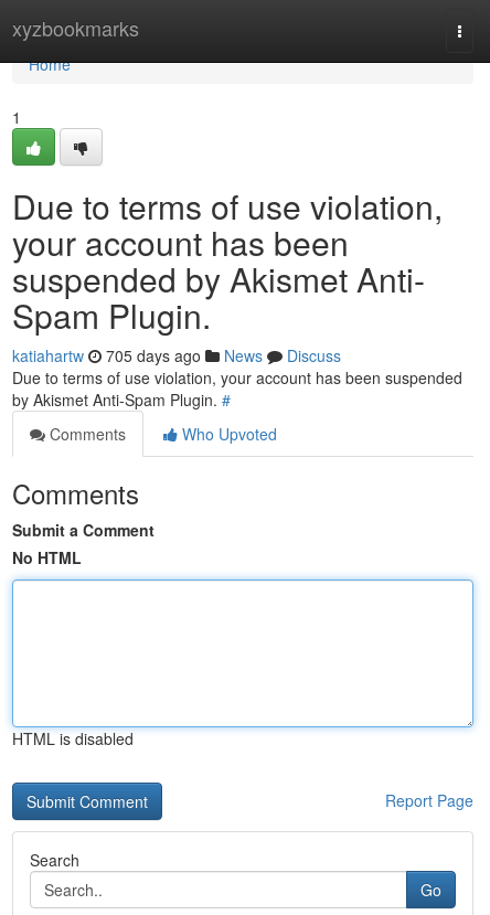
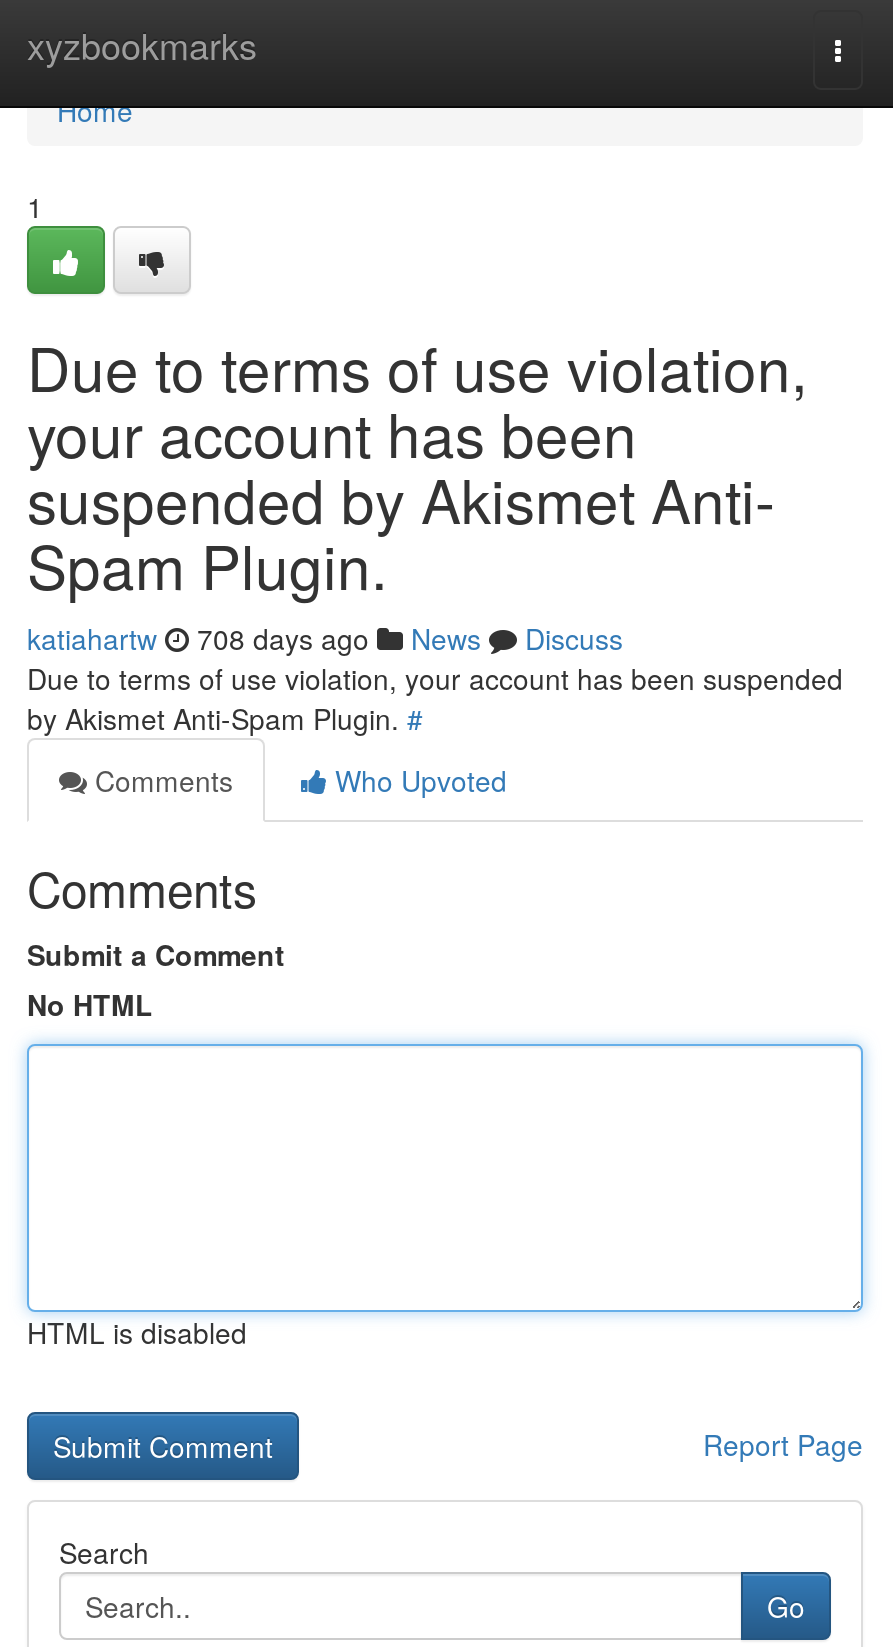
[12,344,341,366] katiahartw 705 days ago News Discuss -> [27,618,623,658] katiahartw 708 days ago News Discuss

